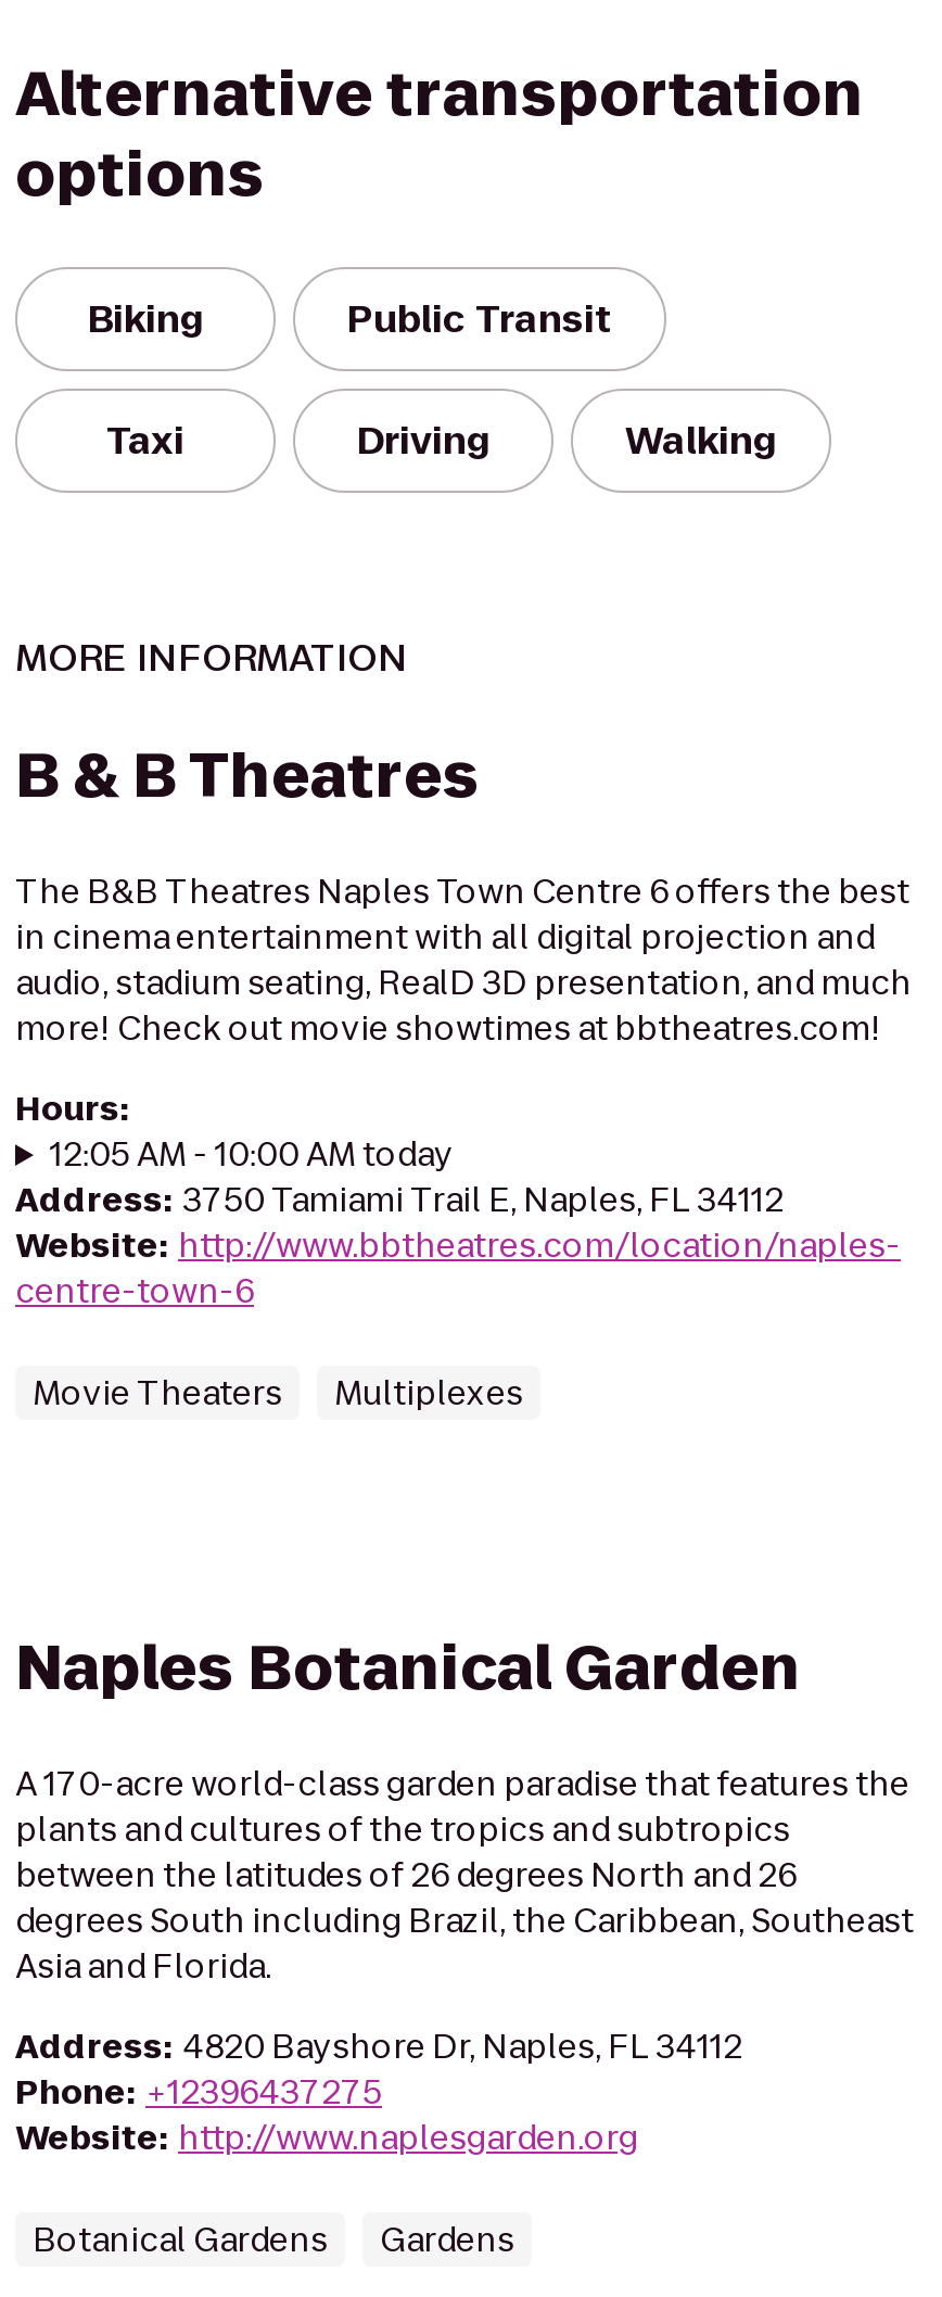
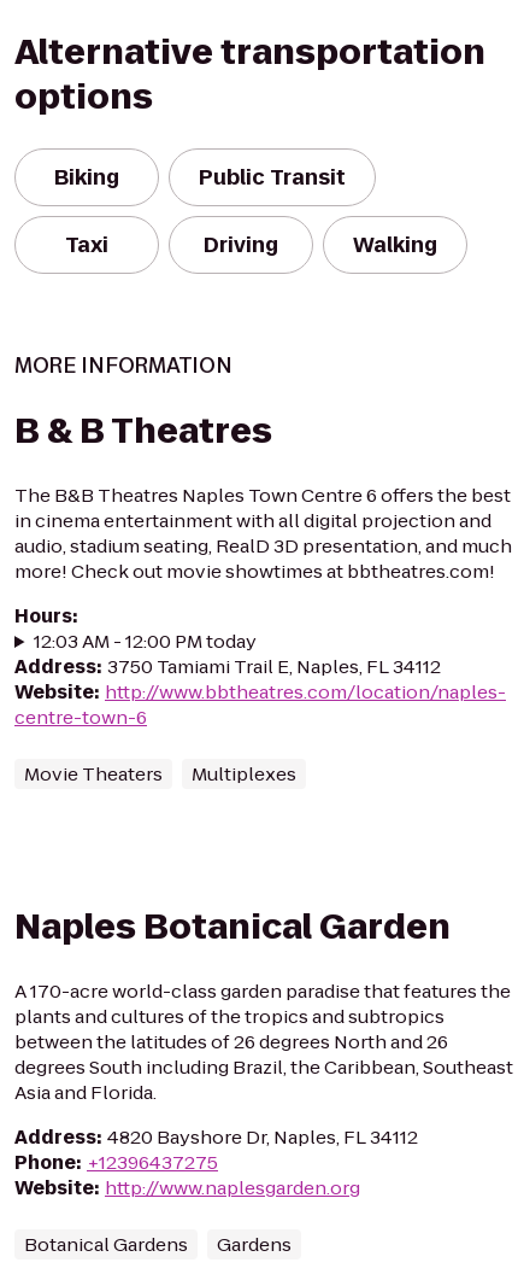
[50,1131,453,1177] 12:05 AM - 10:00 AM today -> [34,629,256,654] 12:03 AM - 12:00 PM today

